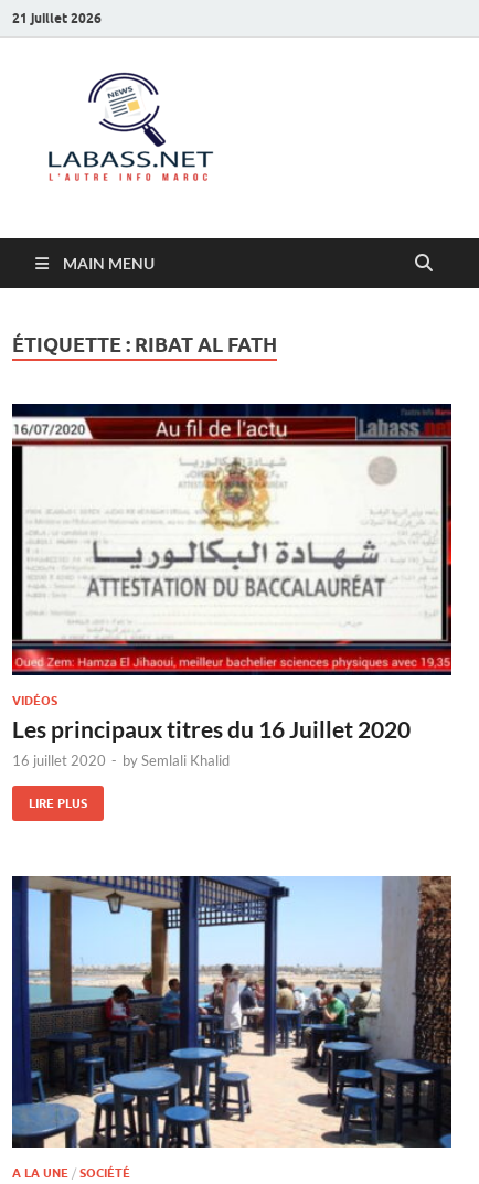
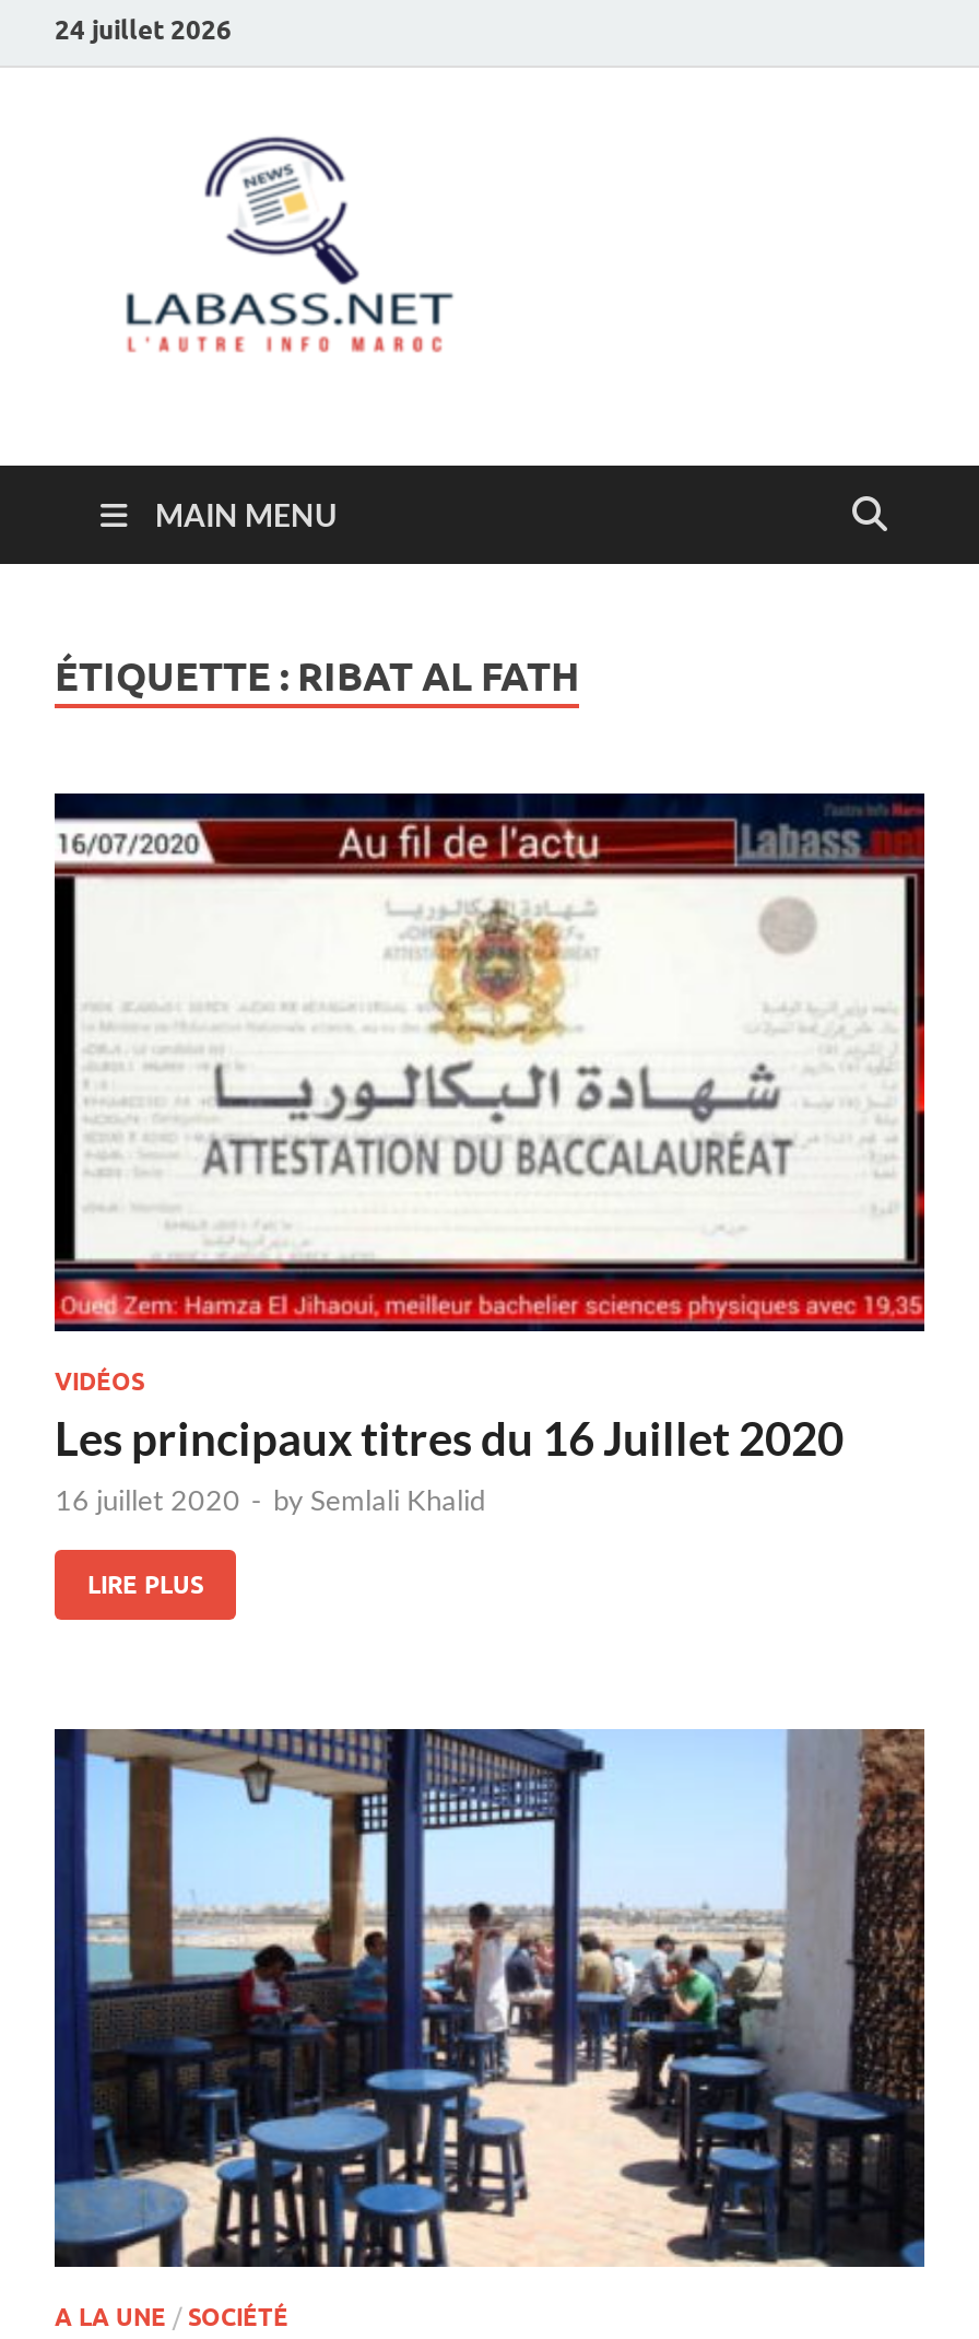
[12,9,102,26] 21 juillet 2026 -> [55,12,232,45] 24 juillet 2026

